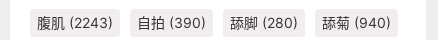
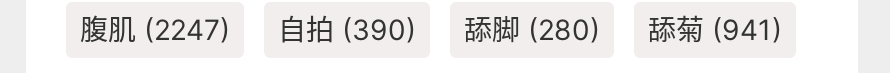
[37,14,113,31] 腹肌(2243) -> [80,12,230,46] 腹肌(2247)
[322,14,391,31] 舔菊(940) -> [648,12,782,46] 舔菊(941)

